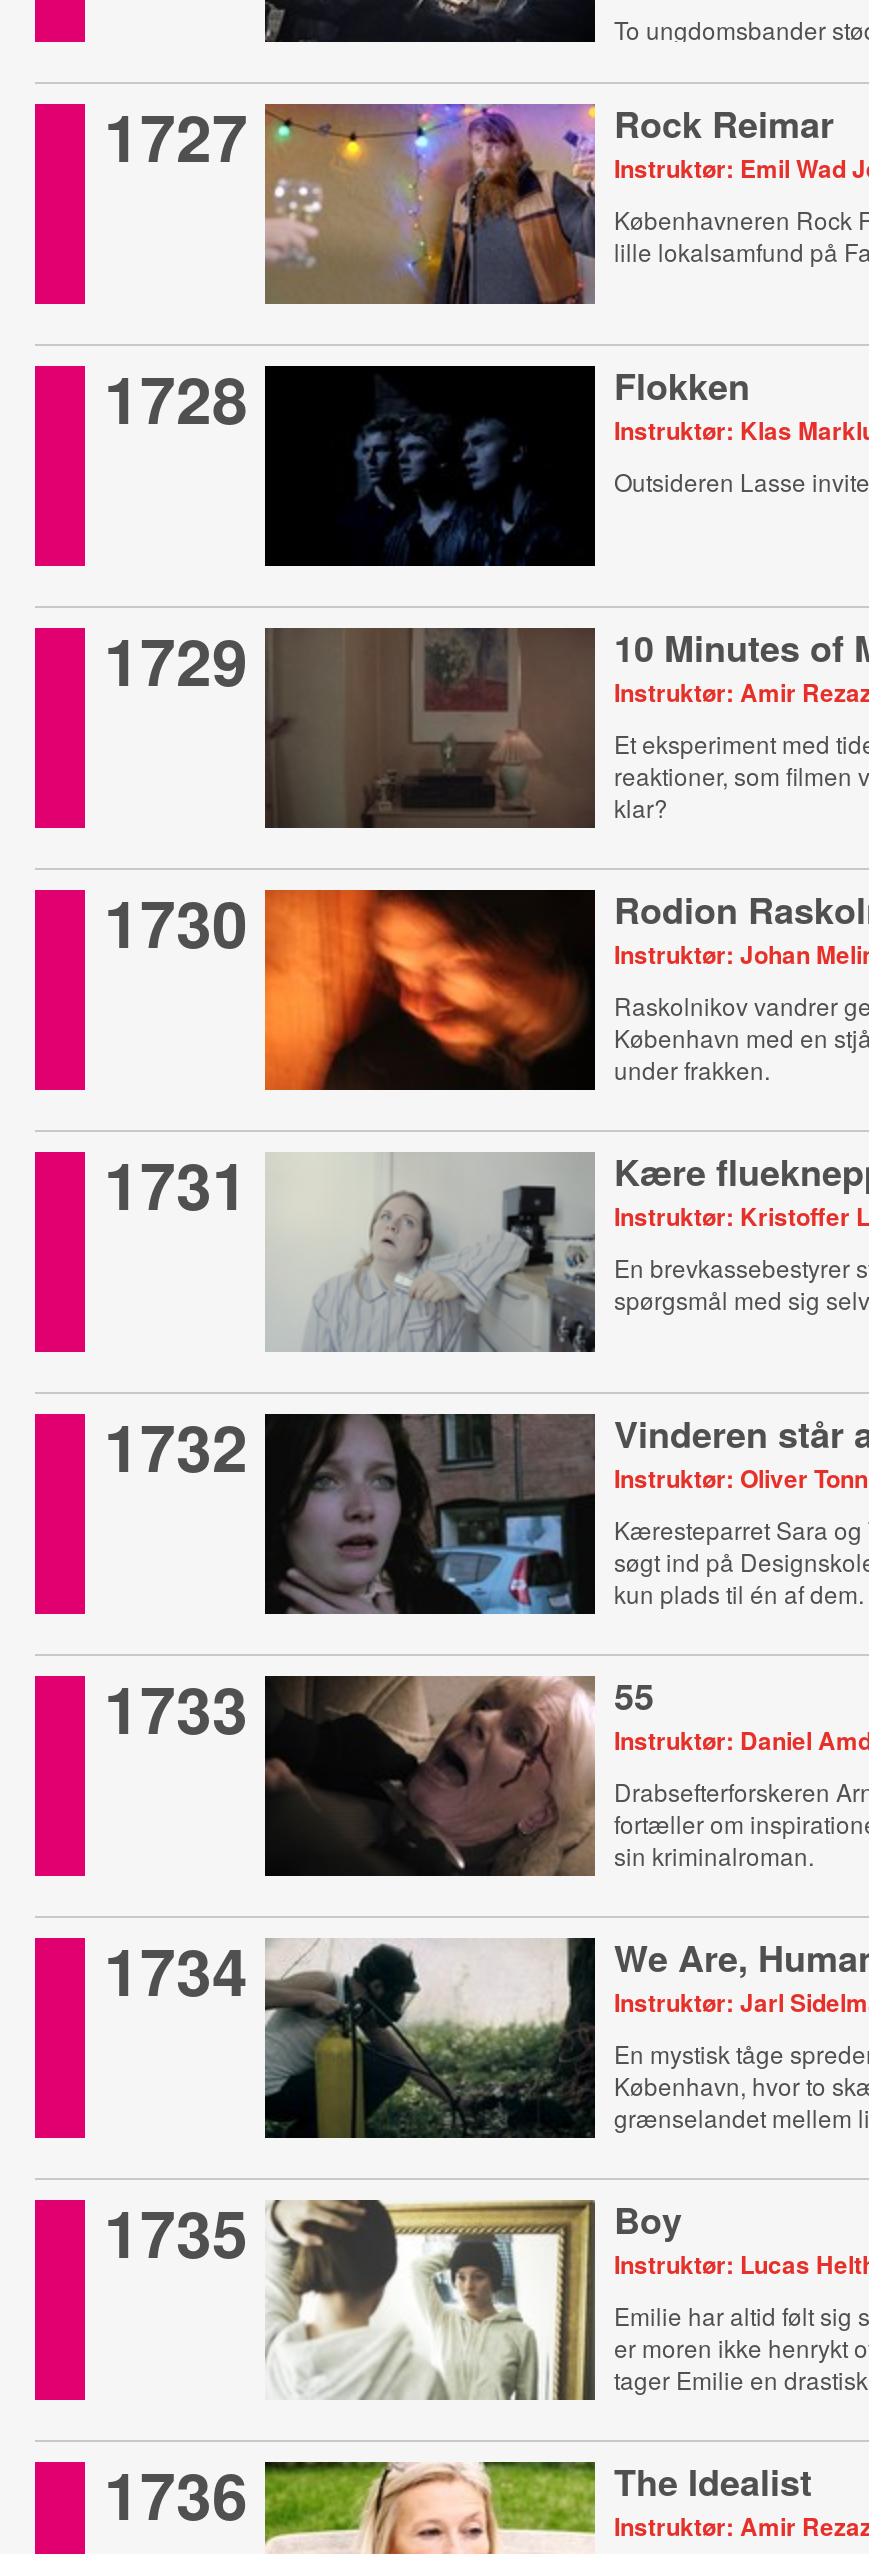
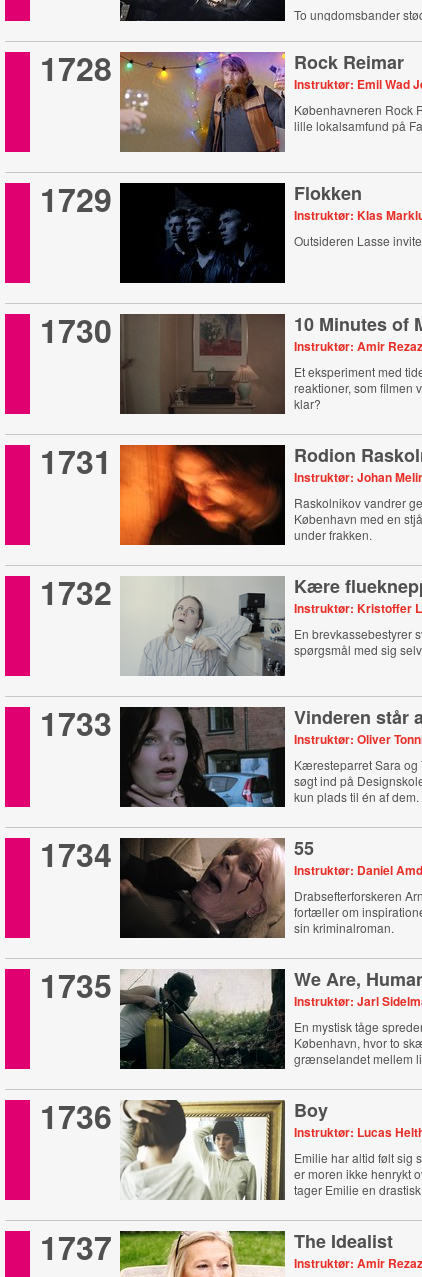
[104,90,248,182] 1727 -> [39,45,111,91] 1728
[104,352,248,444] 1728 -> [39,176,111,222] 1729
[104,614,248,706] 1729 -> [39,307,111,353] 1730
[104,876,248,968] 1730 -> [39,438,111,484] 1731
[104,1138,248,1230] 1731 -> [39,569,111,615] 1732
[104,1400,248,1492] 1732 -> [39,700,111,746] 1733
[104,1662,248,1754] 1733 -> [39,831,111,877] 1734
[104,1924,248,2016] 1734 -> [39,962,111,1008] 1735
[104,2186,248,2278] 1735 -> [39,1093,111,1139] 1736
[104,2448,248,2540] 1736 -> [39,1224,111,1270] 1737

